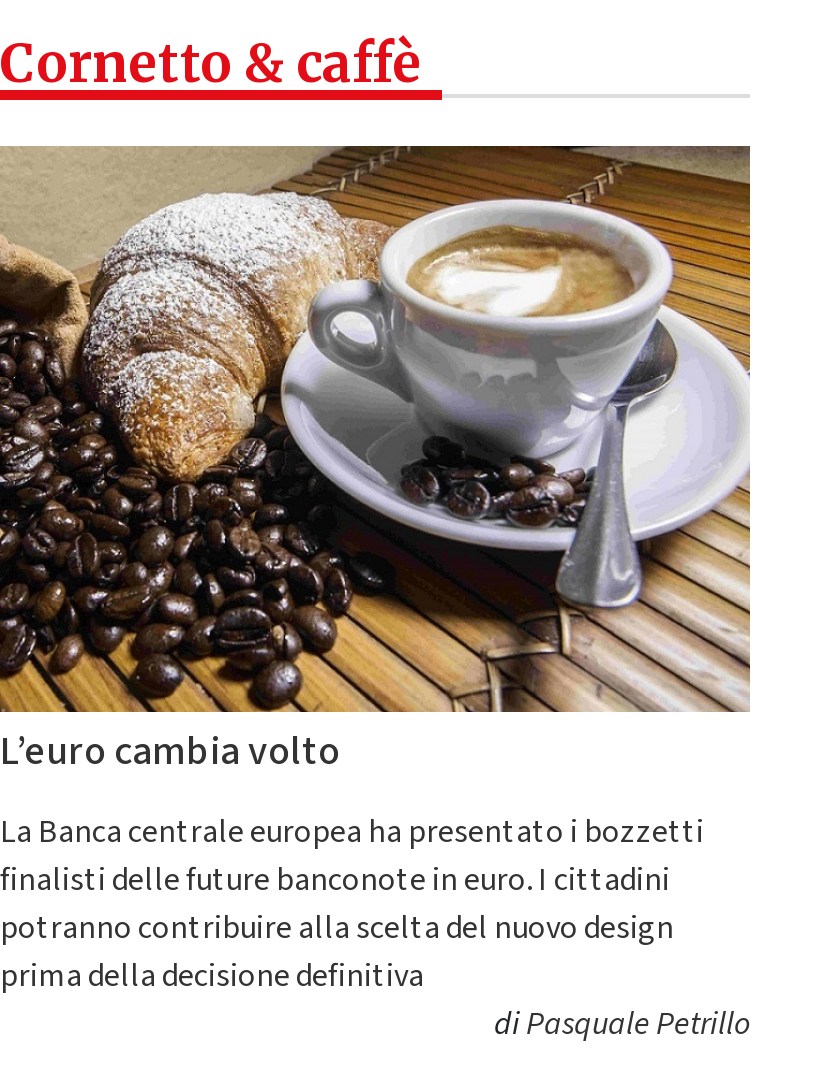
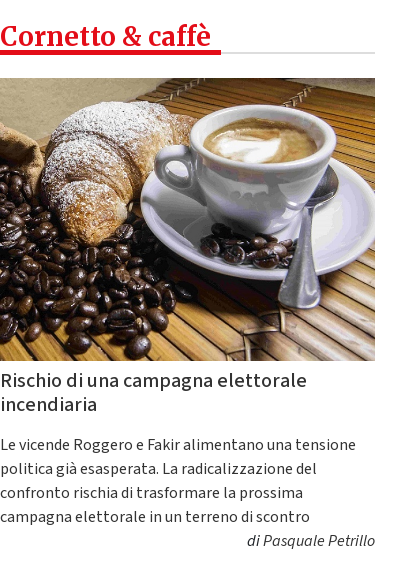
[0,723,340,779] L’euro cambia volto -> [0,367,307,419] Rischio di una campagna elettorale | incendiaria
[0,809,704,997] La Banca centrale europea ha presentato i bozzetti | finalisti delle future banconote in euro. I cittadini | potranno contribuire alla scelta del nuovo design | prima della decisione definitiva -> [0,434,356,528] Le vicende Roggero e Fakir alimentano una tensione | politica già esasperata. La radicalizzazione del | confronto rischia di trasformare la prossima | campagna elettorale in un terreno di scontro

